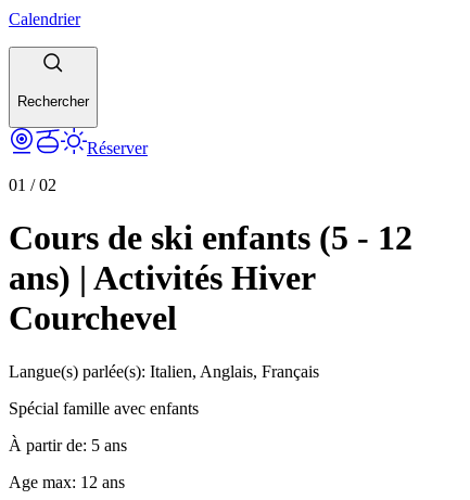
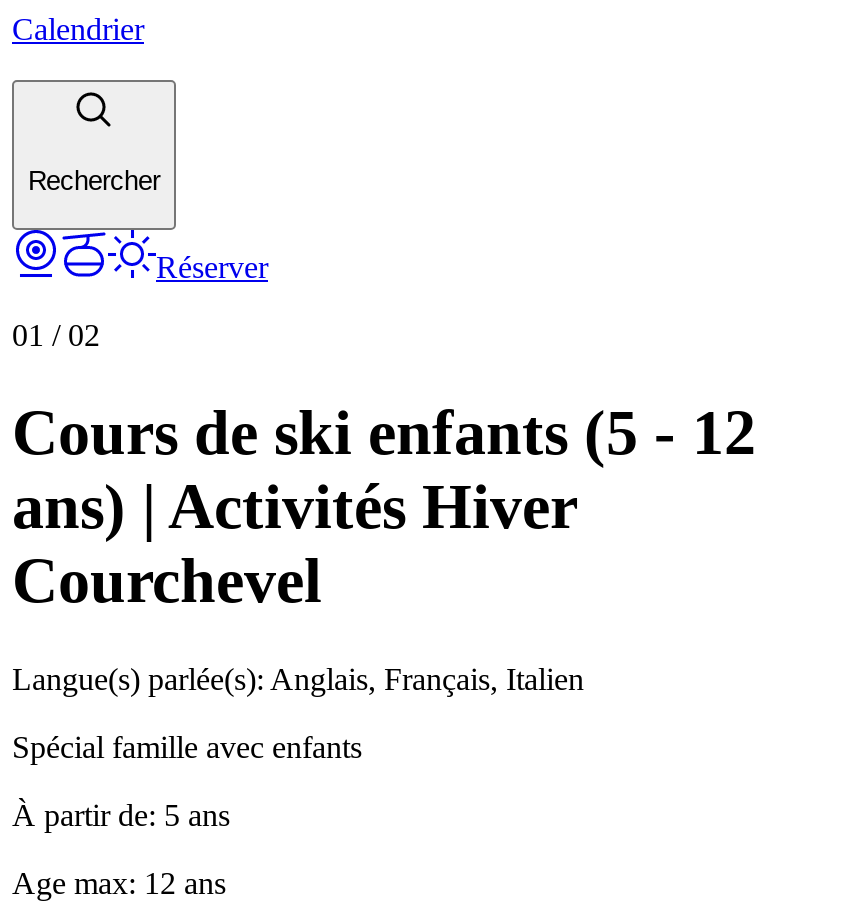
[9,362,319,380] Langue(s) parlée(s): Italien, Anglais, Français -> [12,661,584,695] Langue(s) parlée(s): Anglais, Français, Italien

